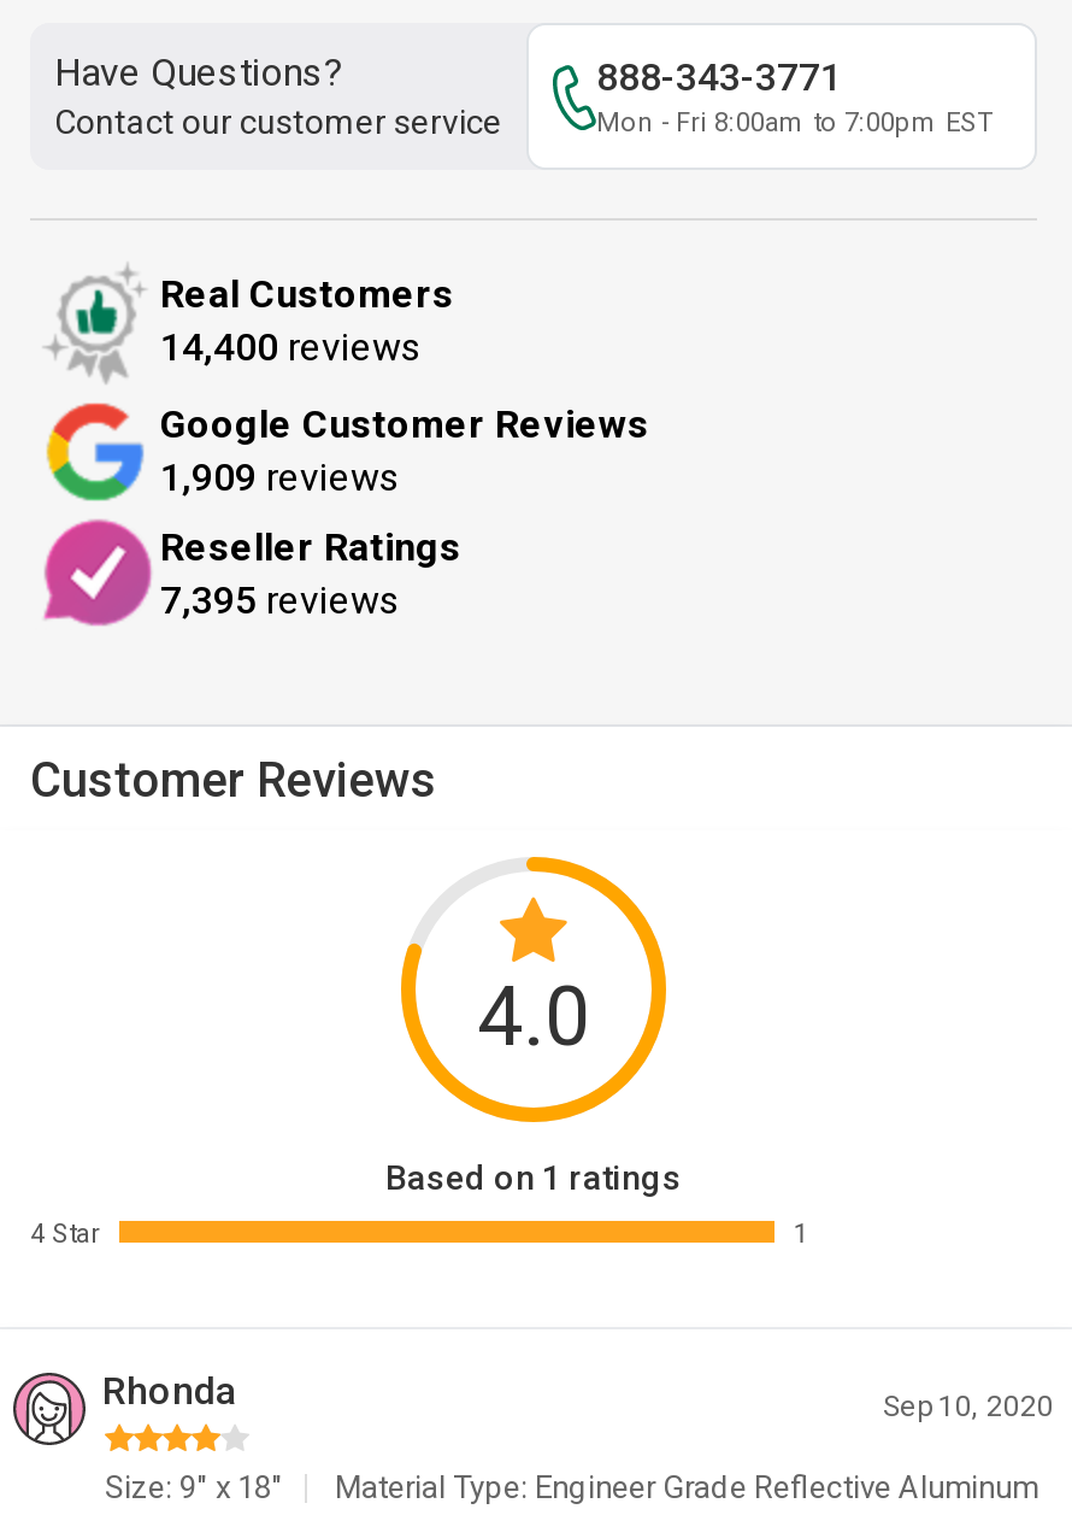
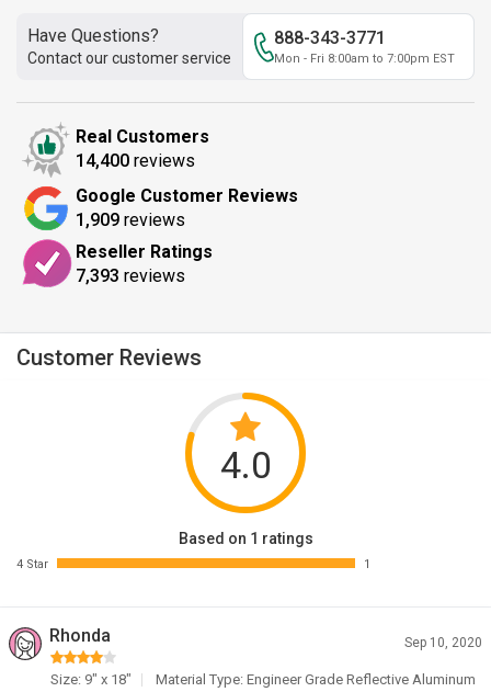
[160,576,401,622] 7,395 reviews -> [76,265,185,286] 7,393 reviews

